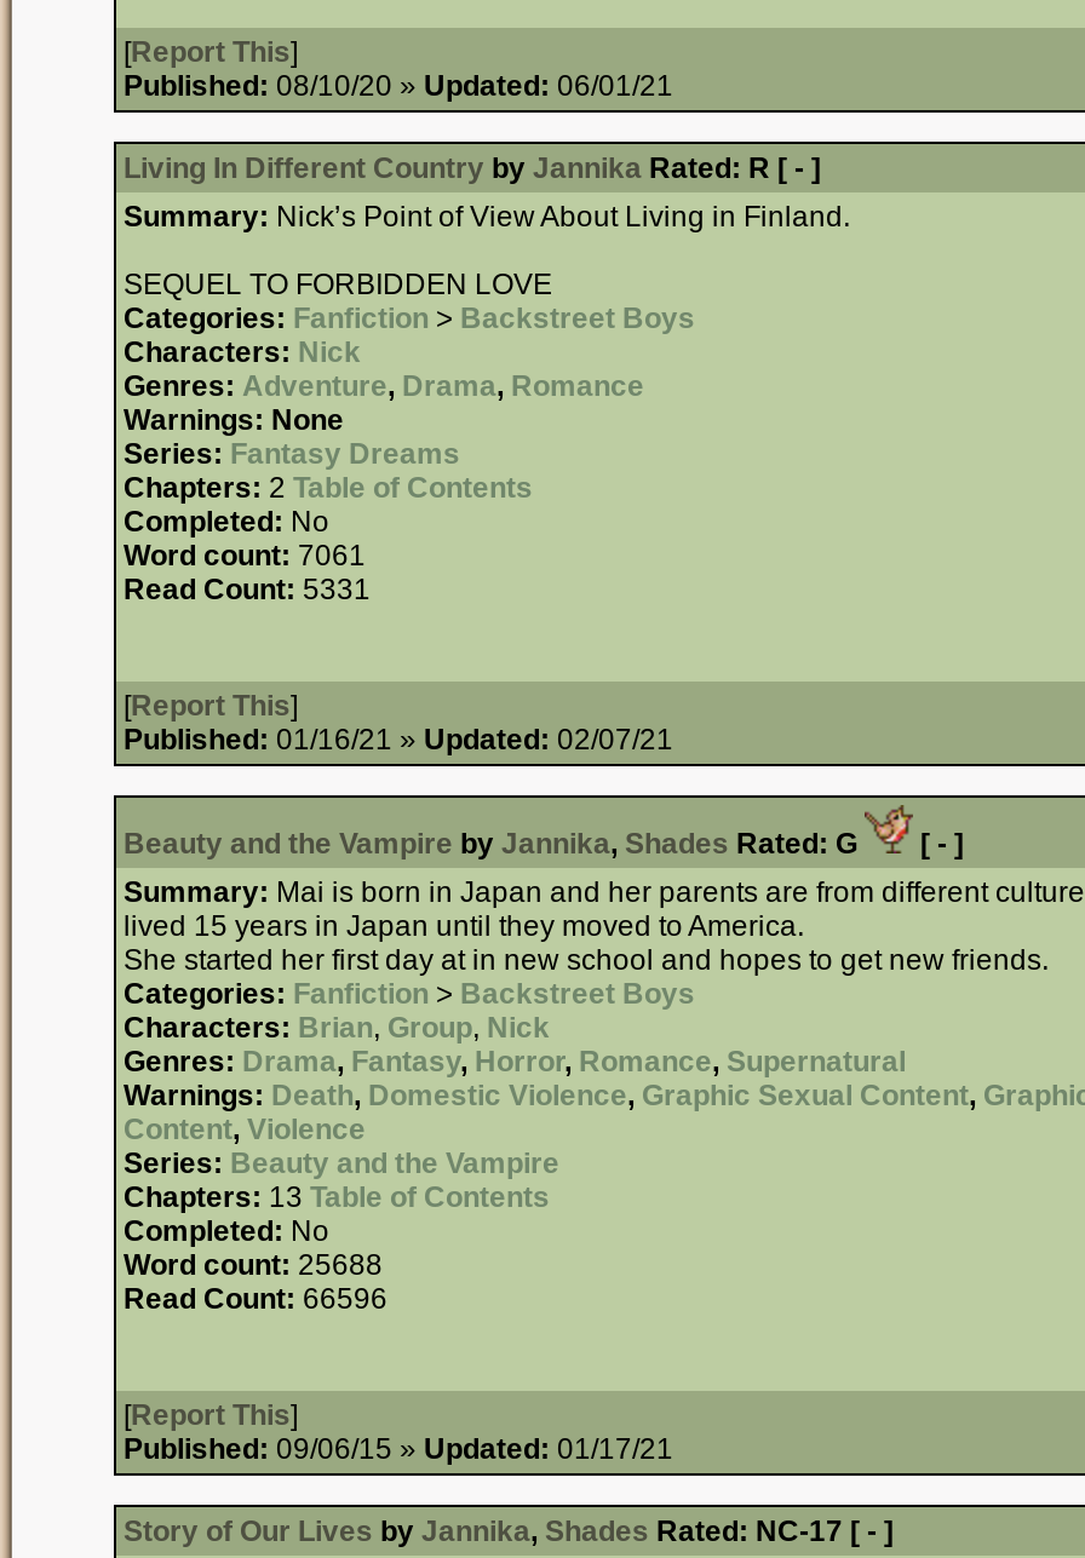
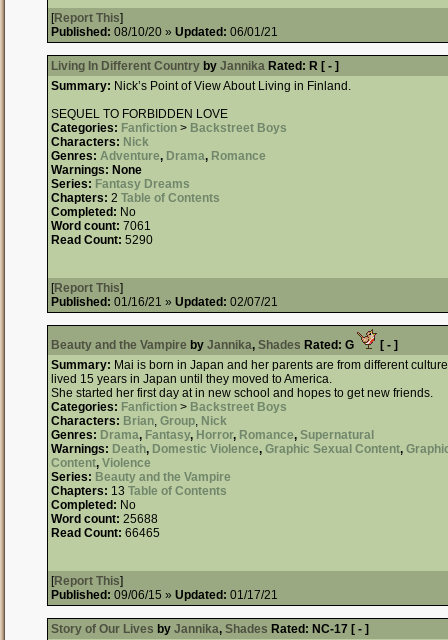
[124,573,371,606] Read Count: 5331 -> [51,233,153,247] Read Count: 5290
[124,1282,387,1316] Read Count: 66596 -> [51,526,160,540] Read Count: 66465

